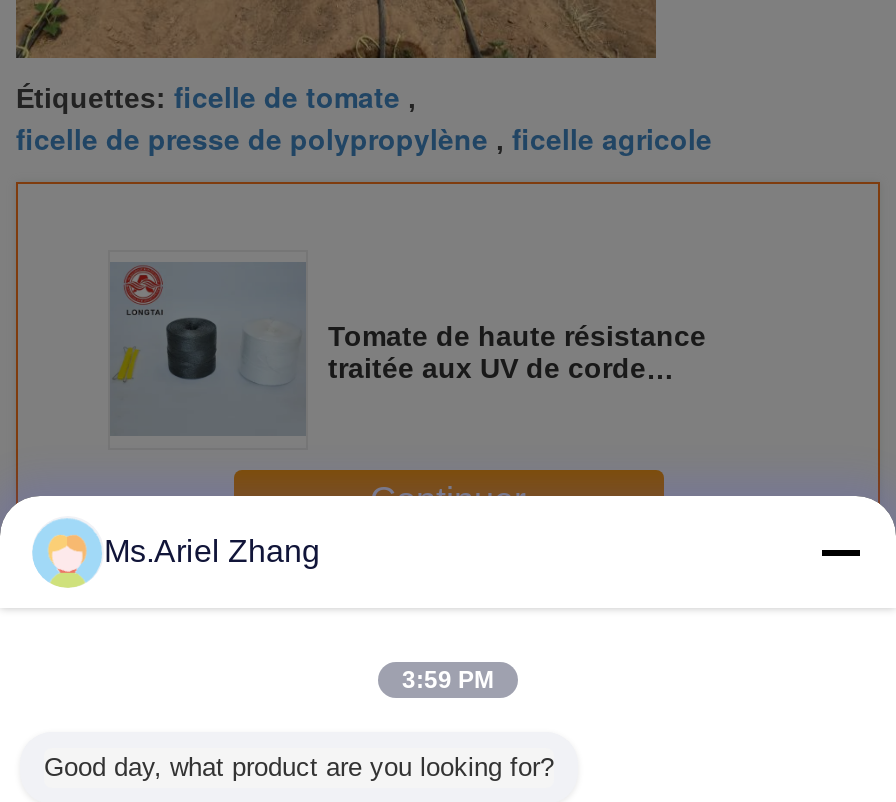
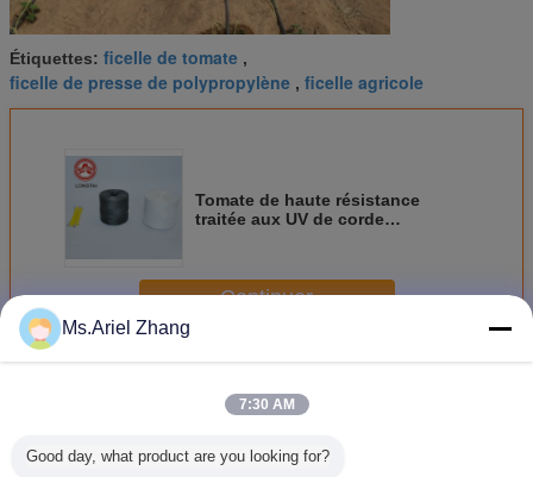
[402,666,494,694] 3:59 PM -> [239,396,294,413] 7:30 AM

